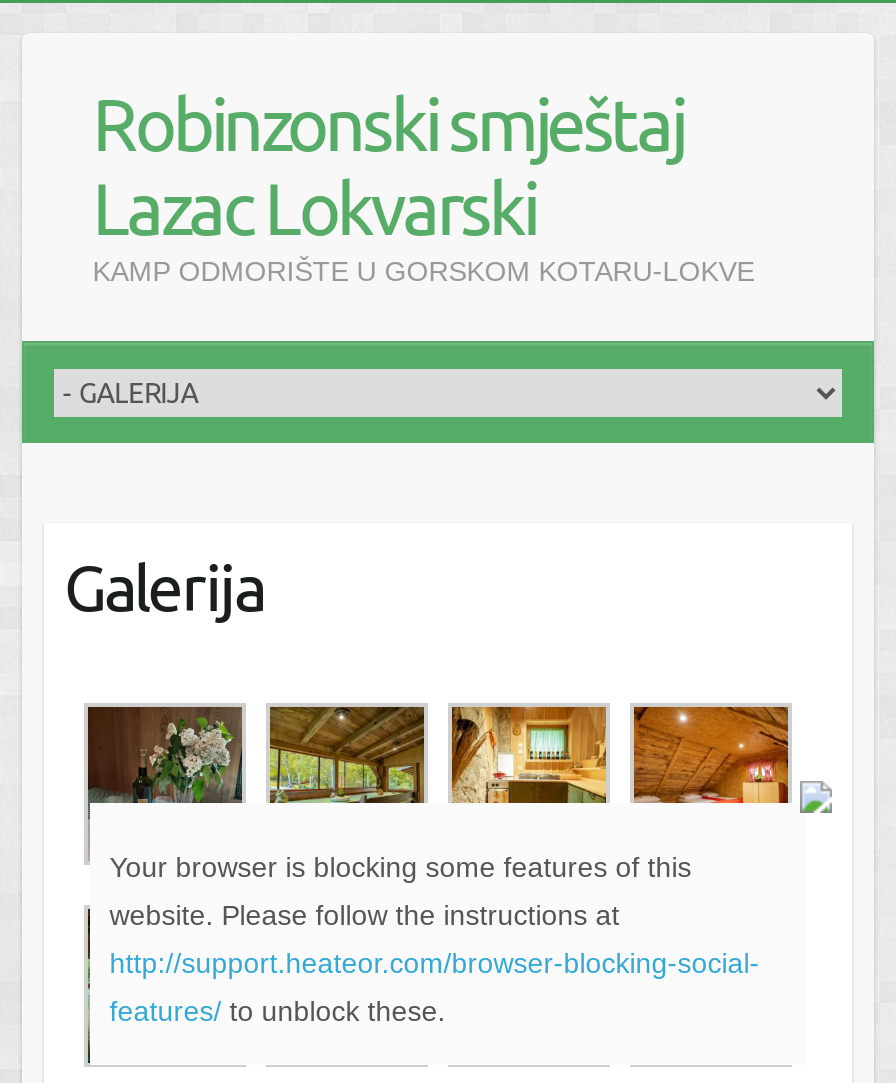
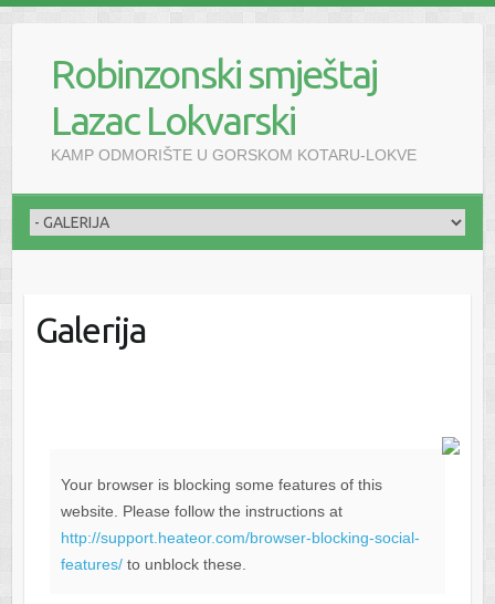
[84,703,246,865] [image] -> none
[266,703,428,805] [image] -> none
[448,703,610,805] [image] -> none
[630,703,792,805] [image] -> none

